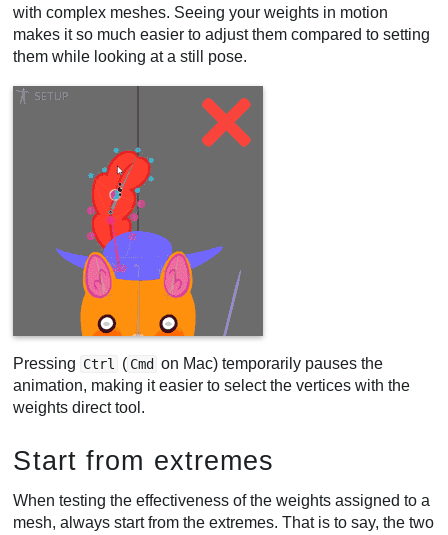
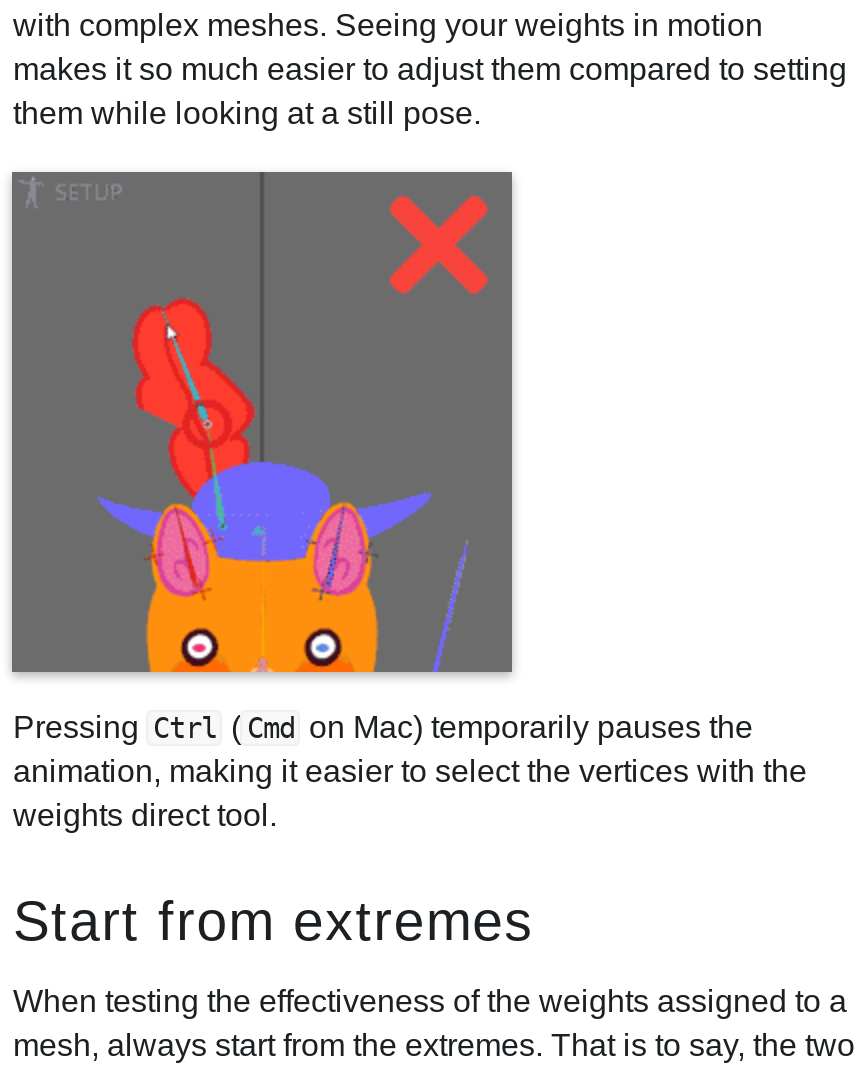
[74,148,154,333] [image] -> [132,296,292,596] [image]

